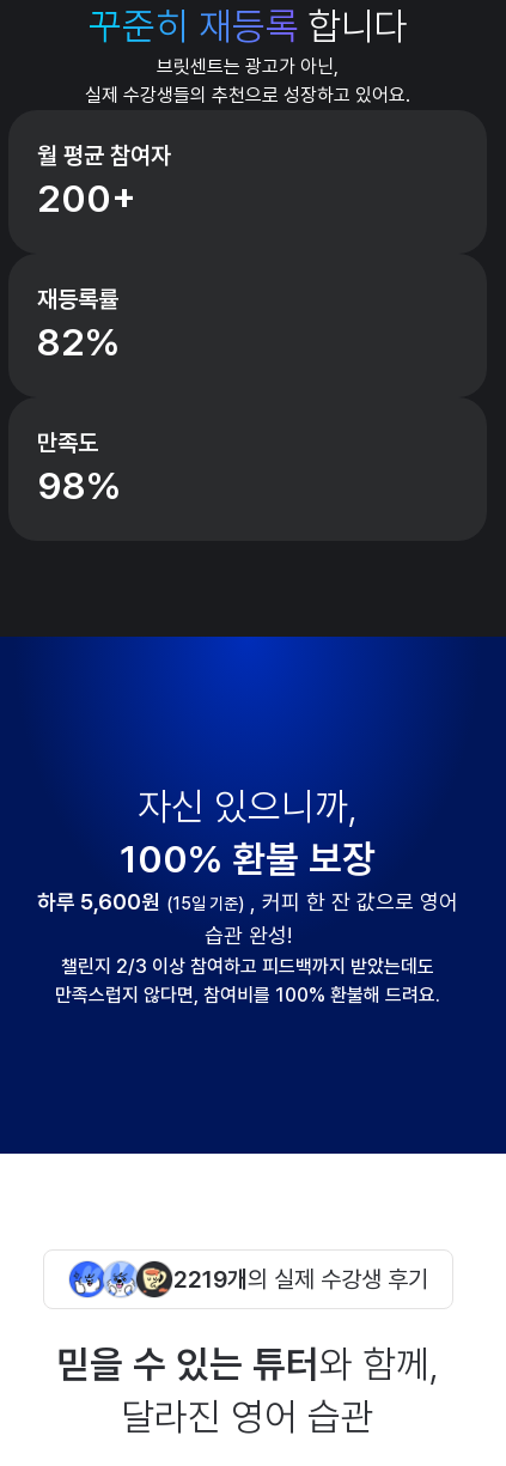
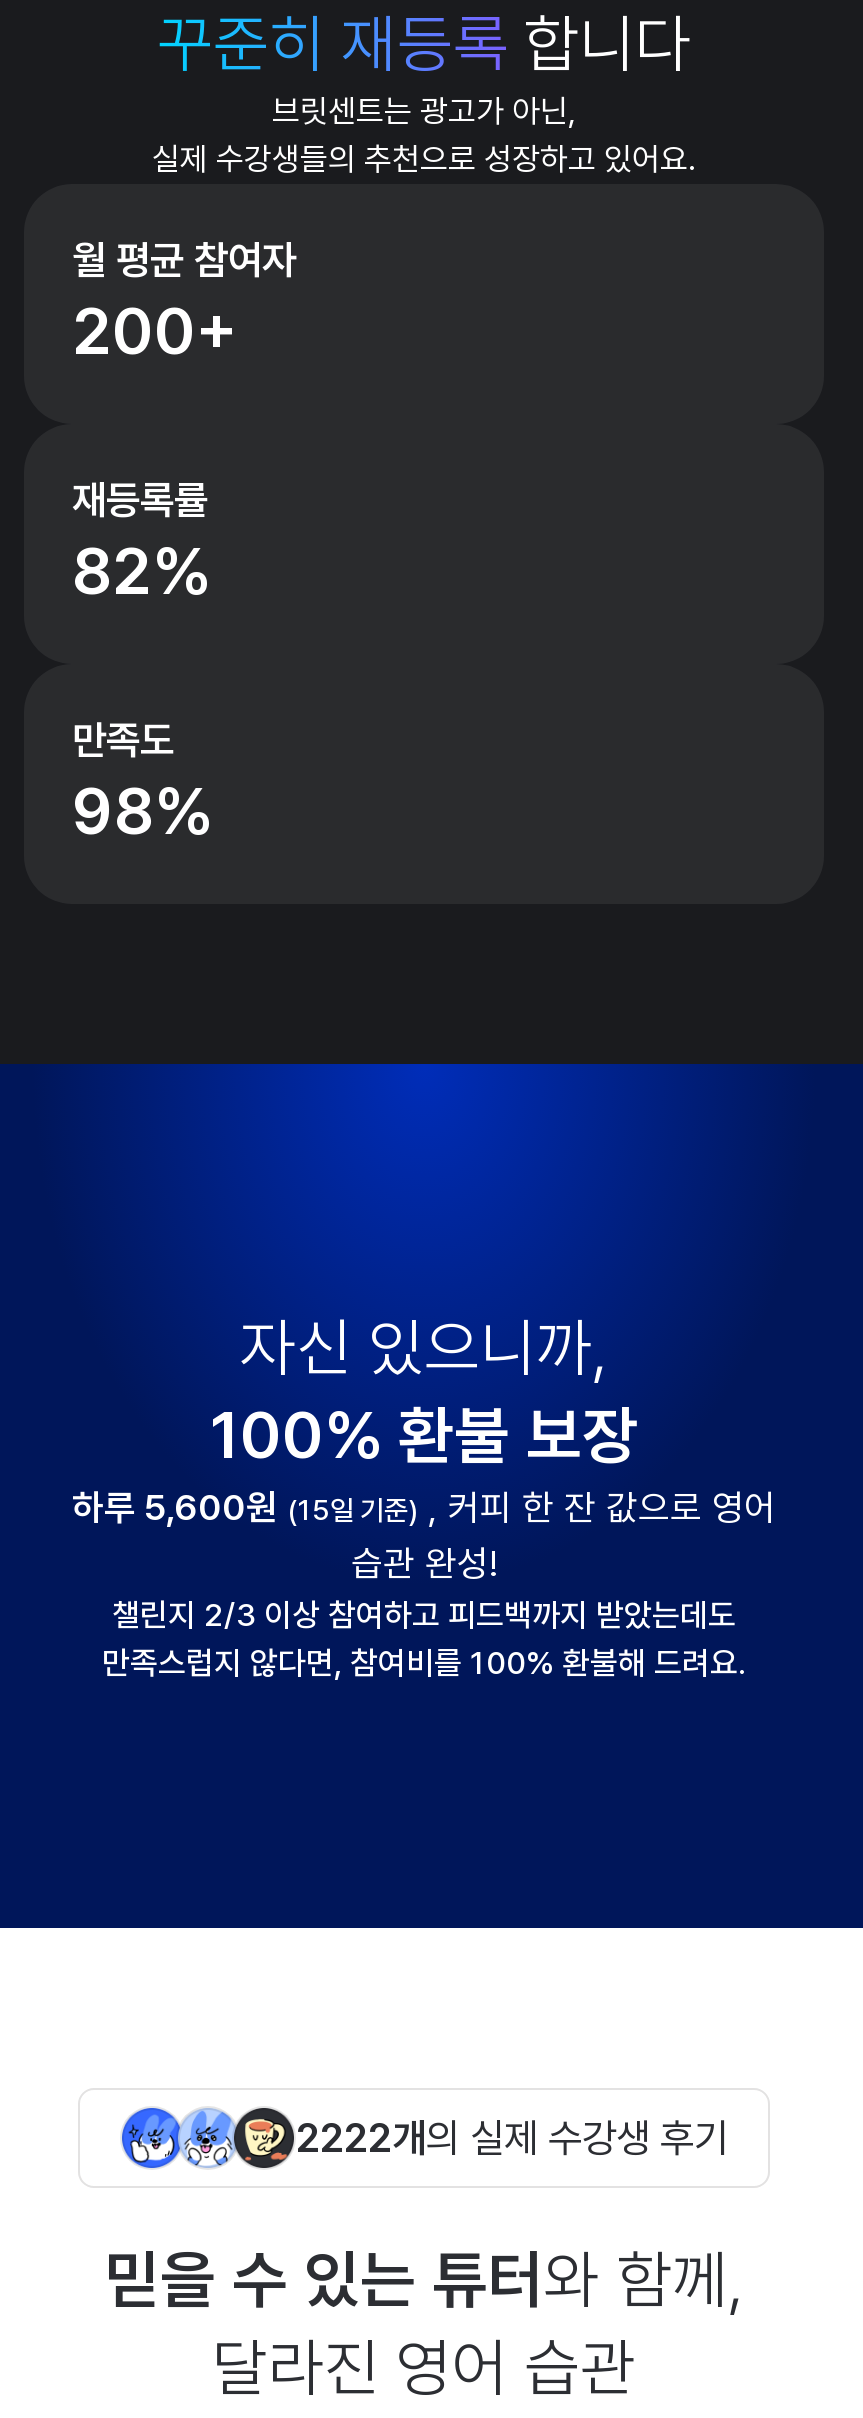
[173,1265,428,1294] 2219개의 실제 수강생 후기 -> [296,2115,728,2163] 2222개의 실제 수강생 후기

